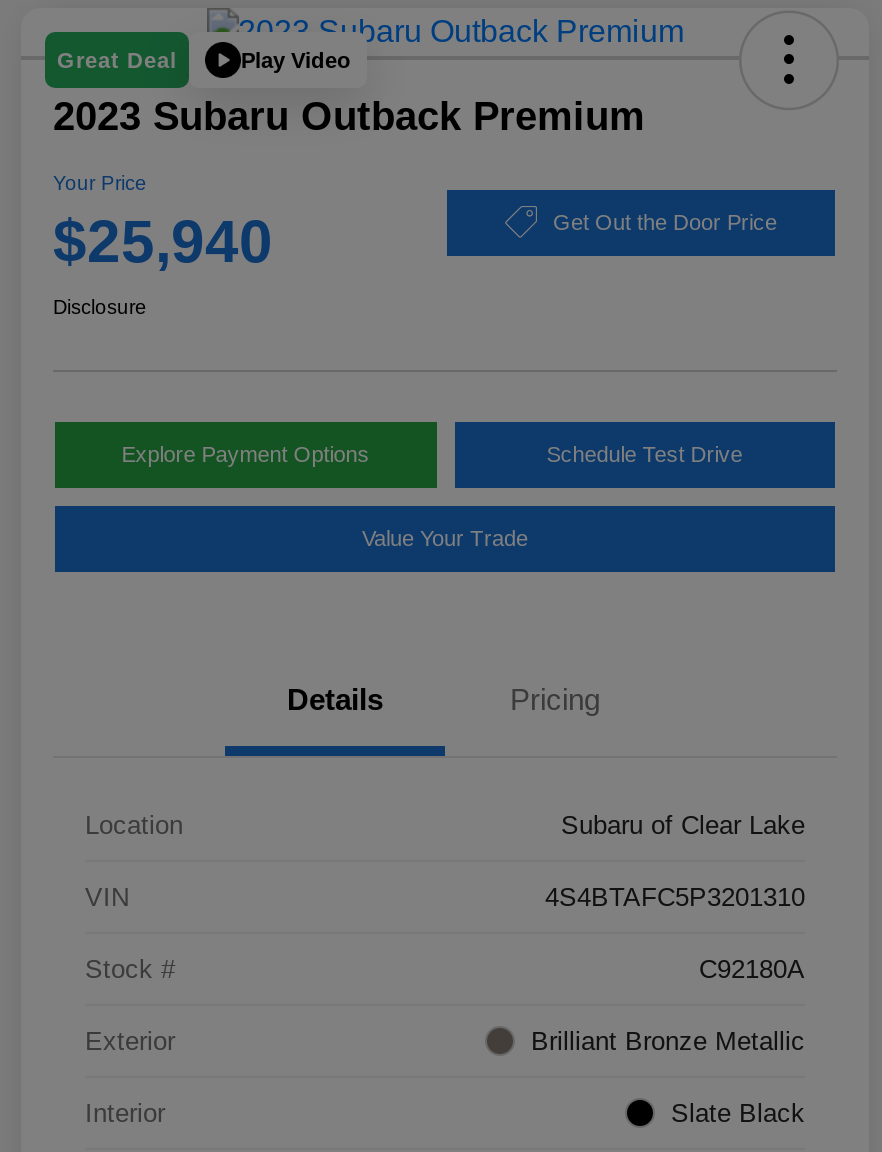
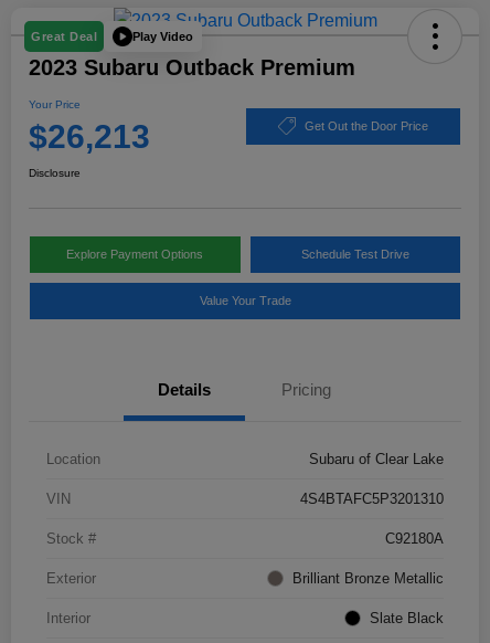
[53,208,273,274] $25,940 -> [29,118,150,155] $26,213

